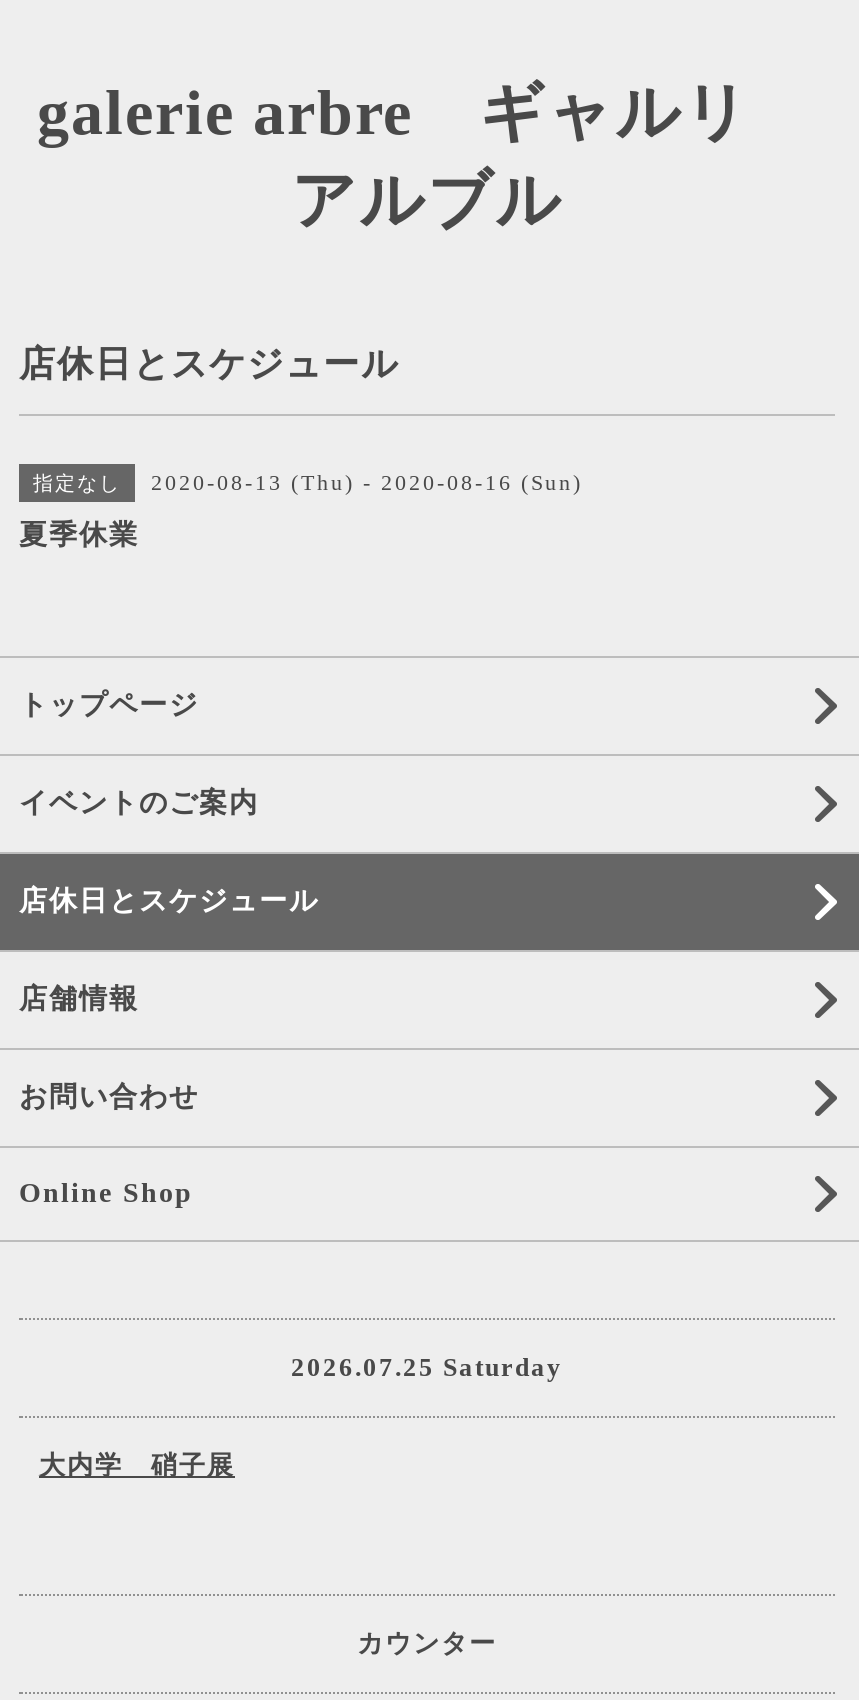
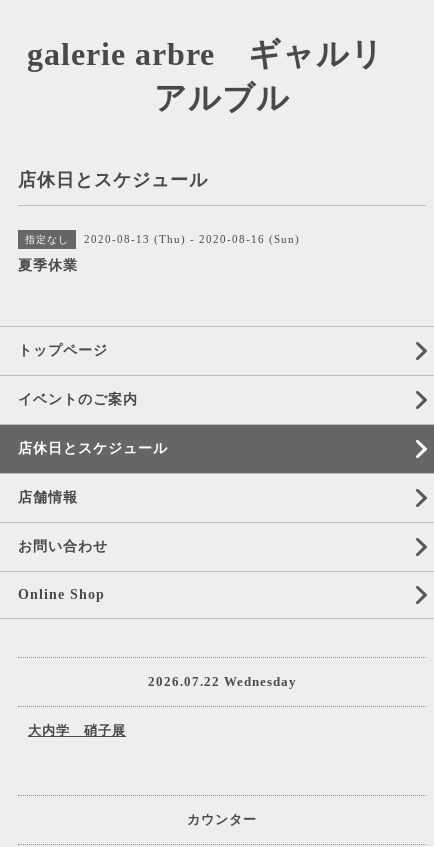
[291,1352,563,1382] 2026.07.25 Saturday -> [147,674,296,689] 2026.07.22 Wednesday

